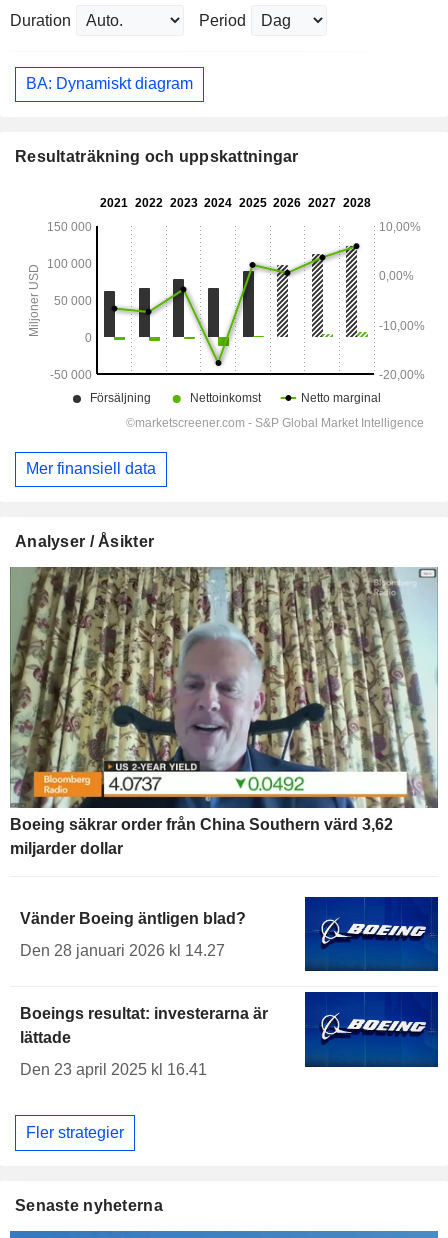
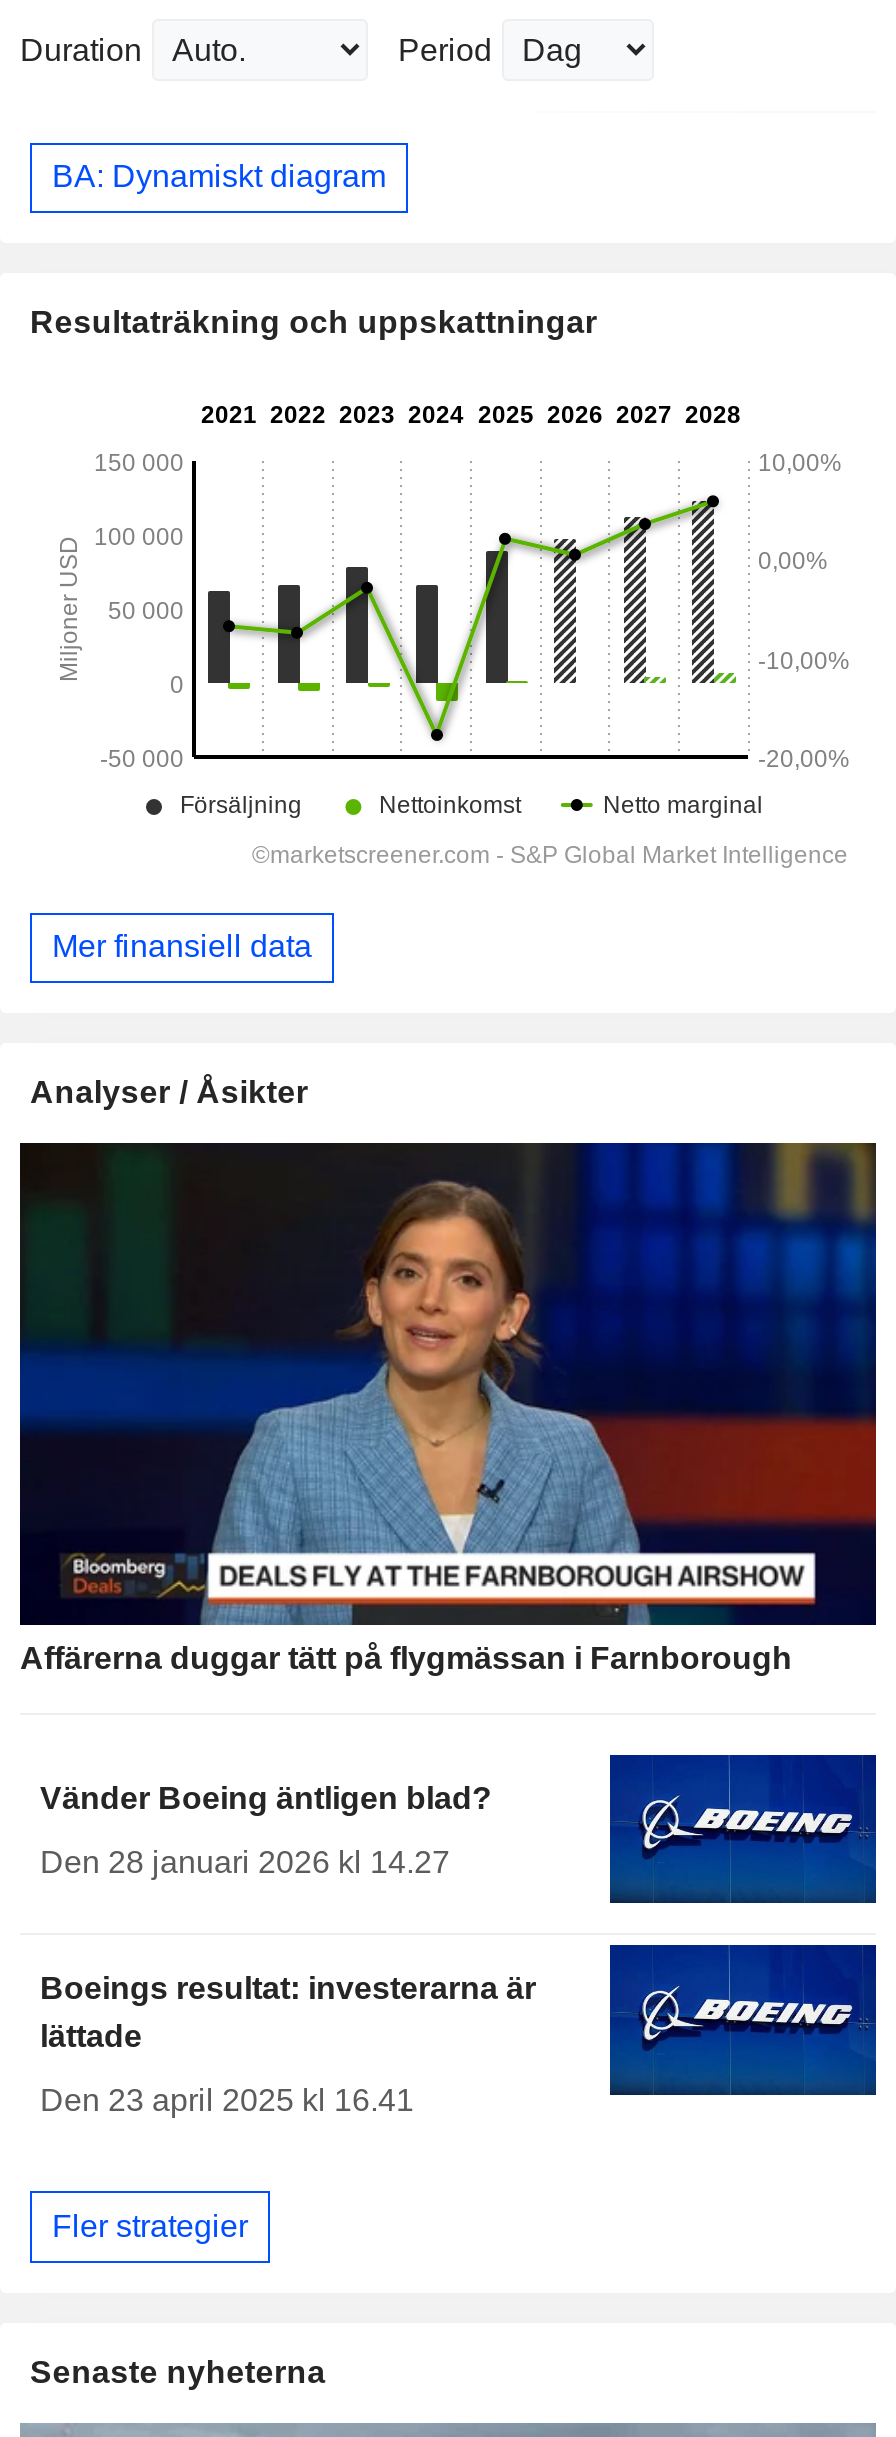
[9,566,438,857] [image] | Boeing säkrar order från China Southern värd 3,62 | miljarder dollar -> [18,1141,878,1675] [image] | Affärerna duggar tätt på flygmässan i Farnborough

